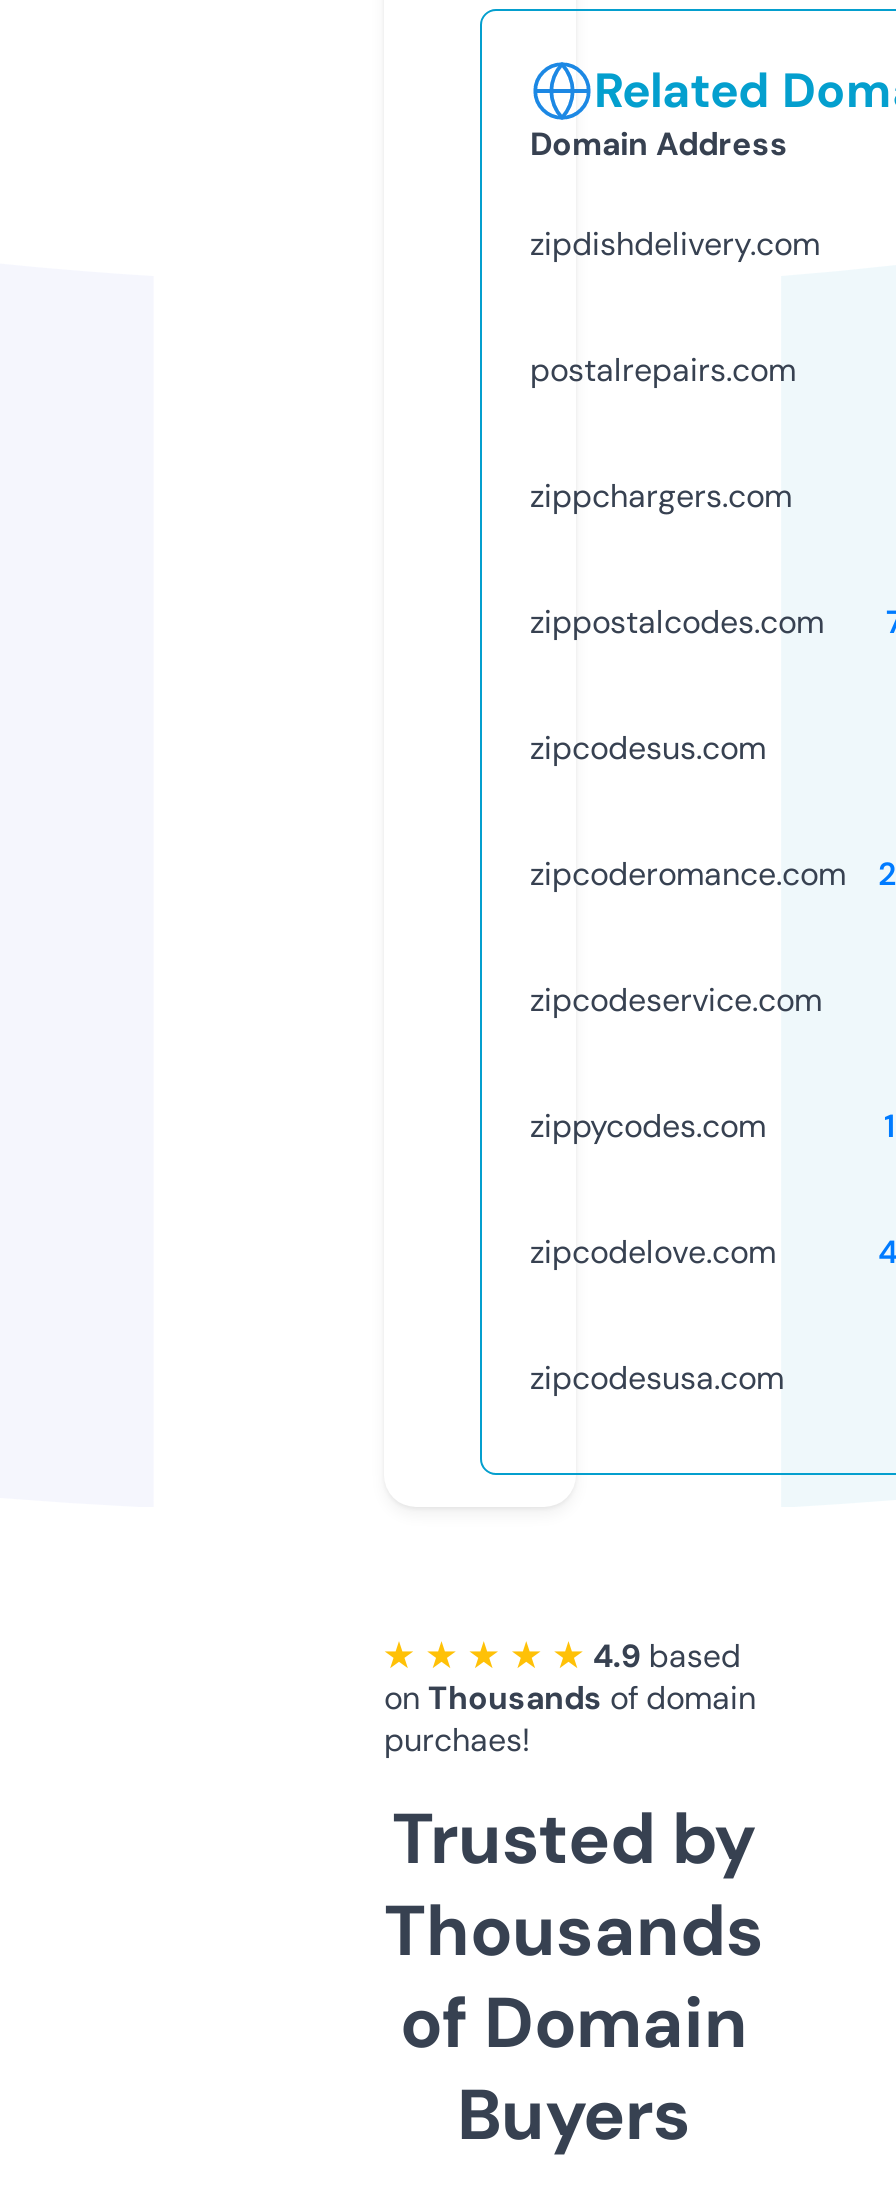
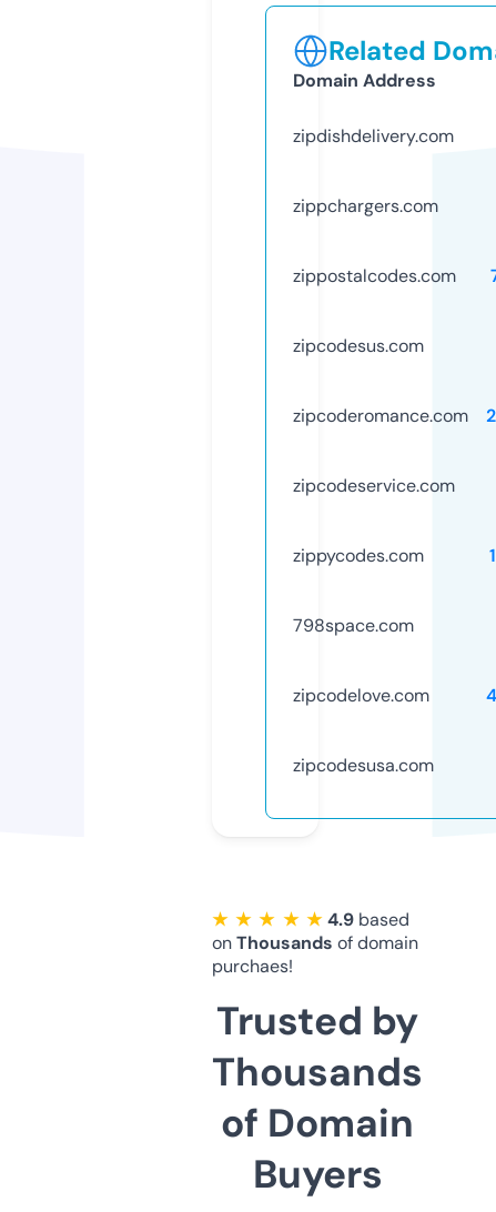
[530,349,796,391] postalrepairs.com -> none
moved [530,475,846,1147] -> [293,194,468,567]: zippchargers.com | zippostalcodes.com | zipcodesus.com | zipcoderomance.com | zipcodeservice.com | zippycodes.com
none -> [293,614,414,637] 798space.com

